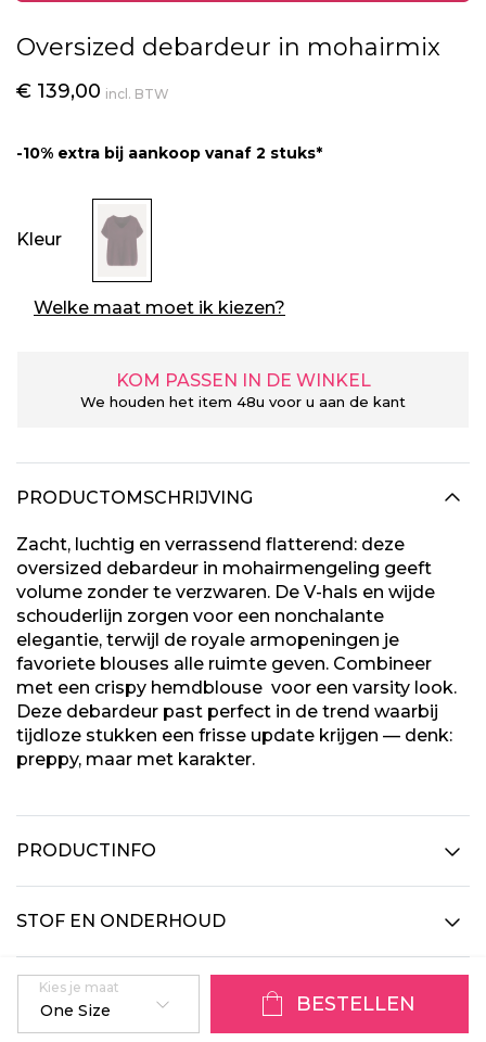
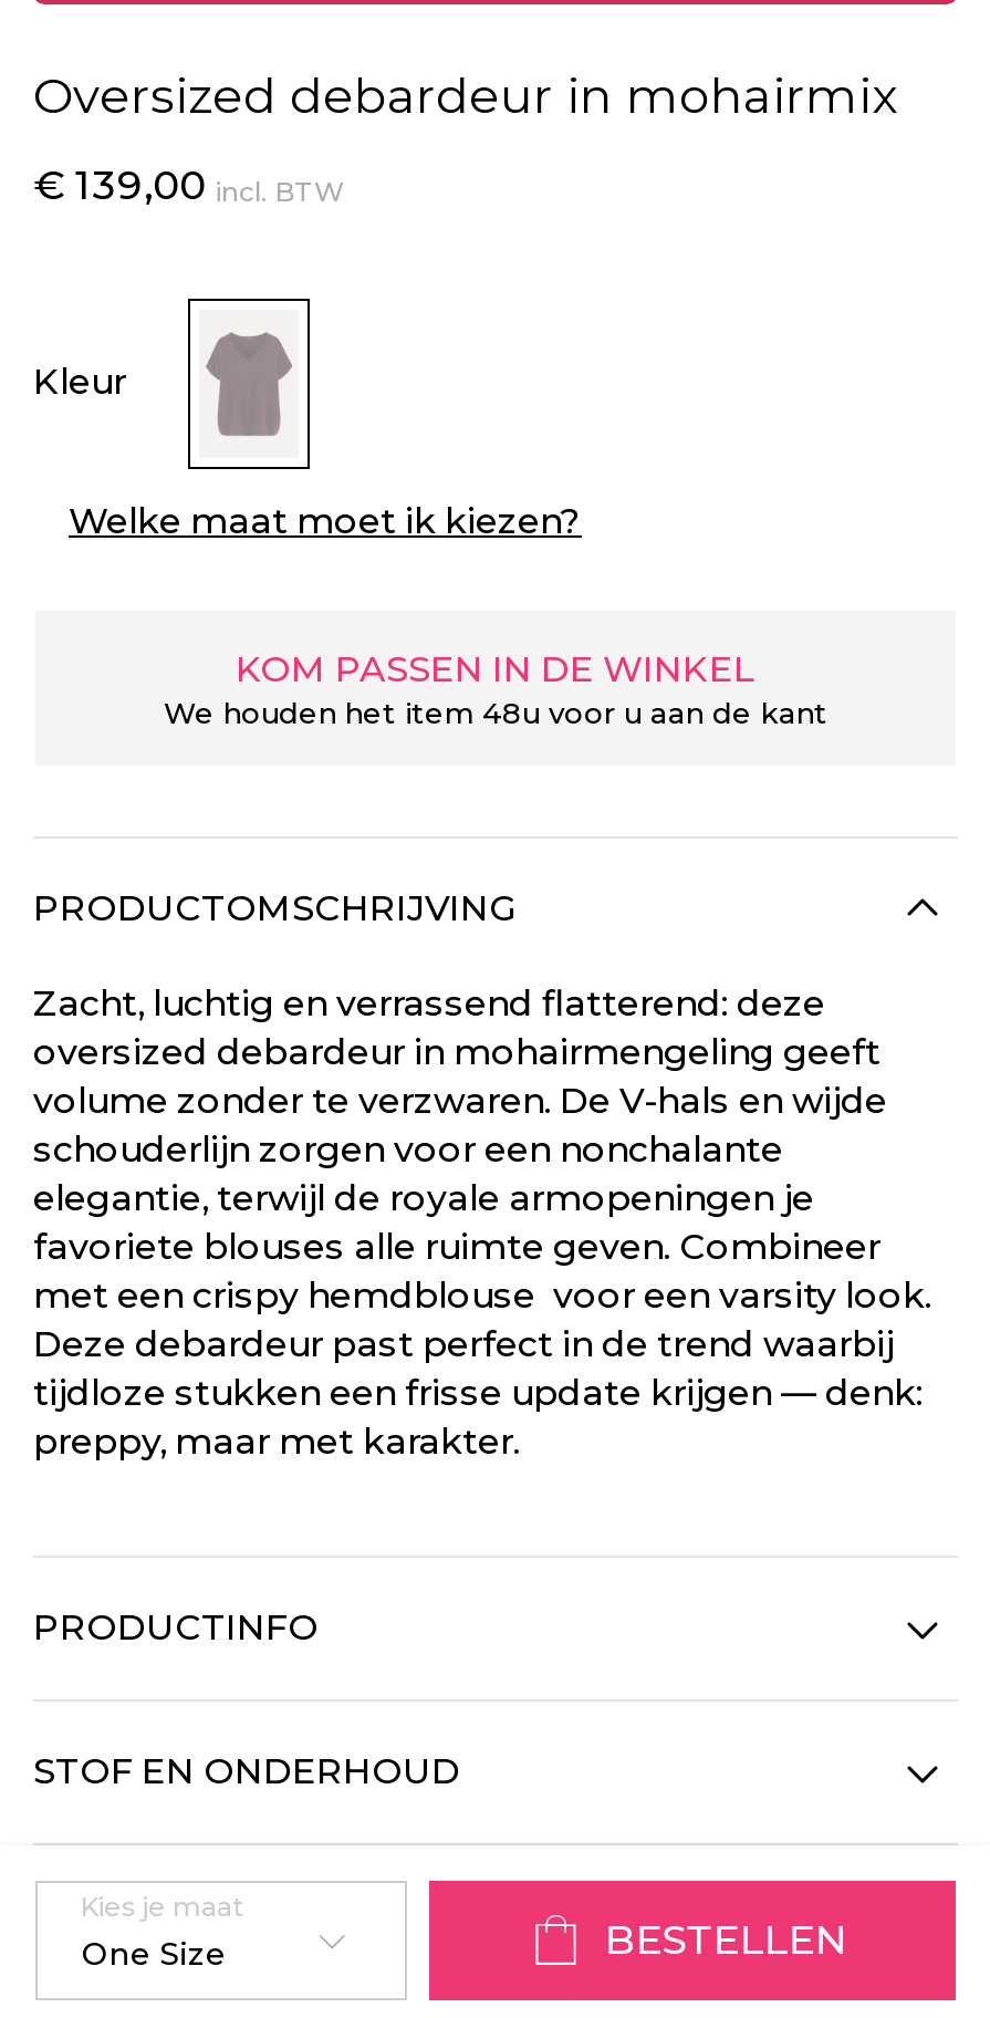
[16,143,322,162] -10% extra bij aankoop vanaf 2 stuks* -> none

